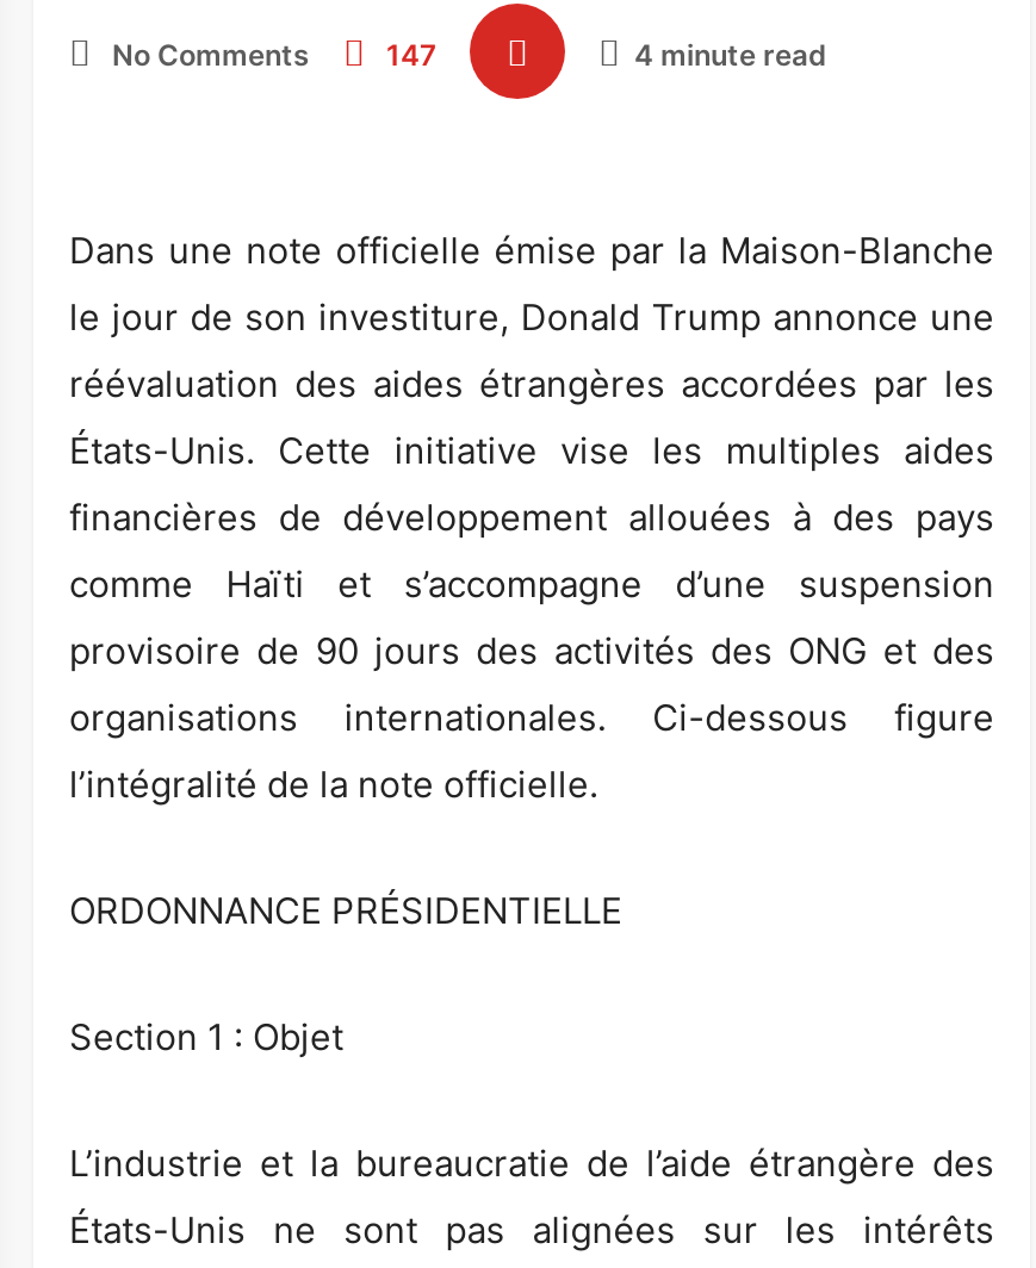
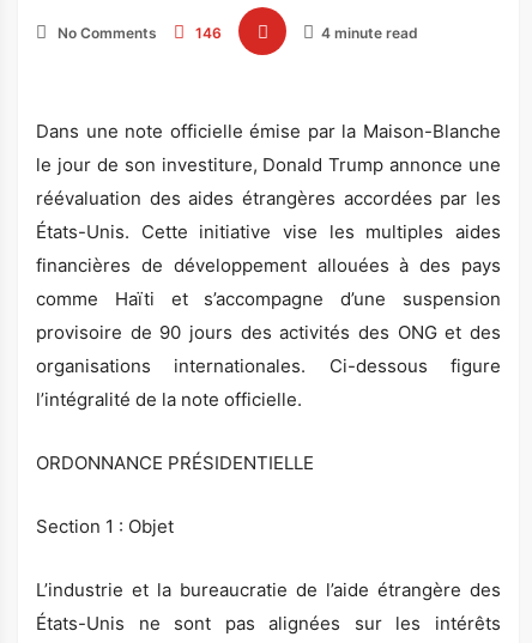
[105,37,436,73] No Comments 147 -> [54,24,222,42] No Comments 146

